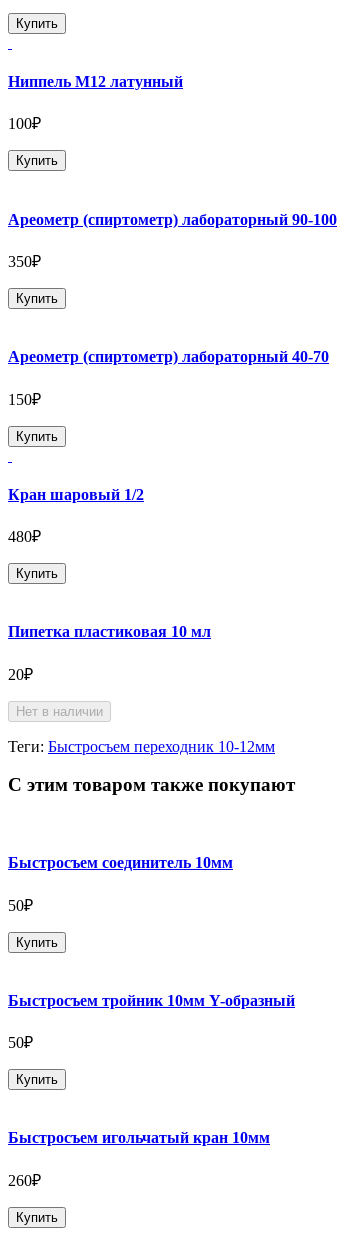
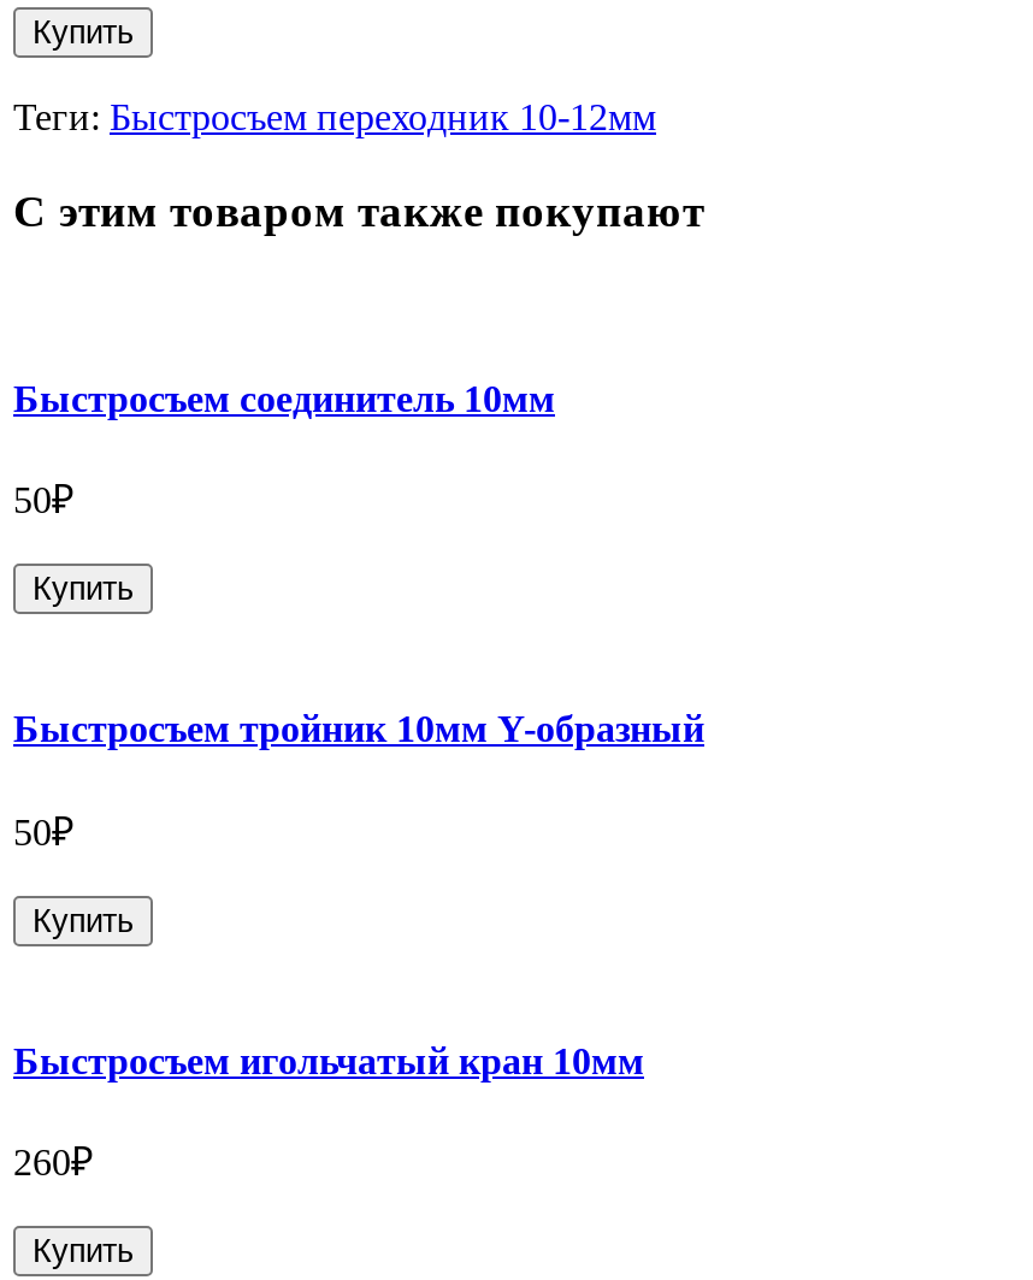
[8,73,337,719] Ниппель М12 латунный | 100₽ | Купить | Ареометр (спиртометр) лабораторный 90-100 | 350₽ | Купить | Ареометр (спиртометр) лабораторный 40-70 | 150₽ | Купить | Кран шаровый 1/2 | 480₽ | Купить | Пипетка пластиковая 10 мл | 20₽ | Нет в наличии -> none

